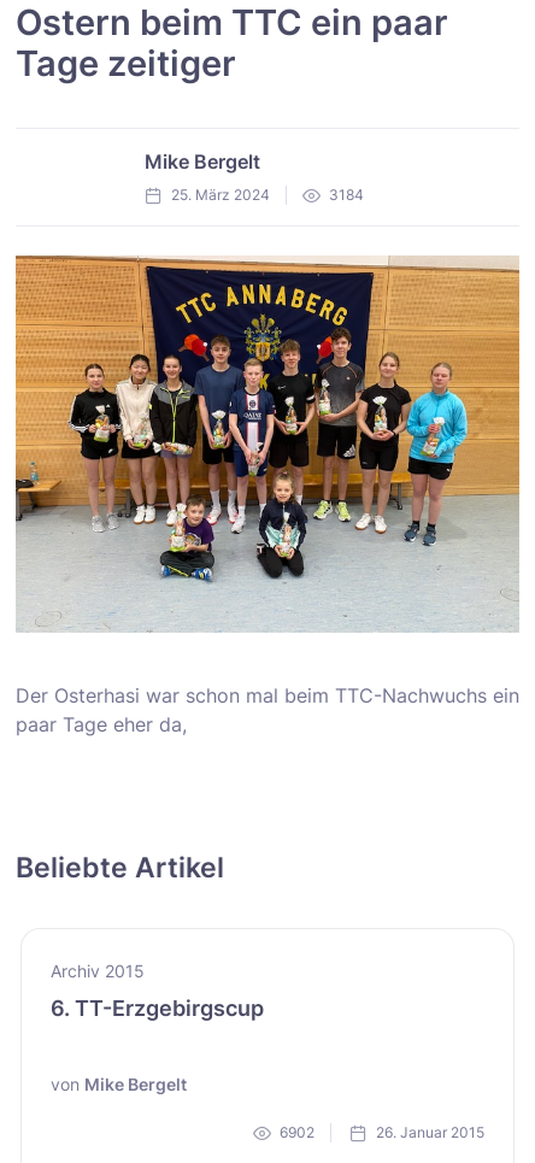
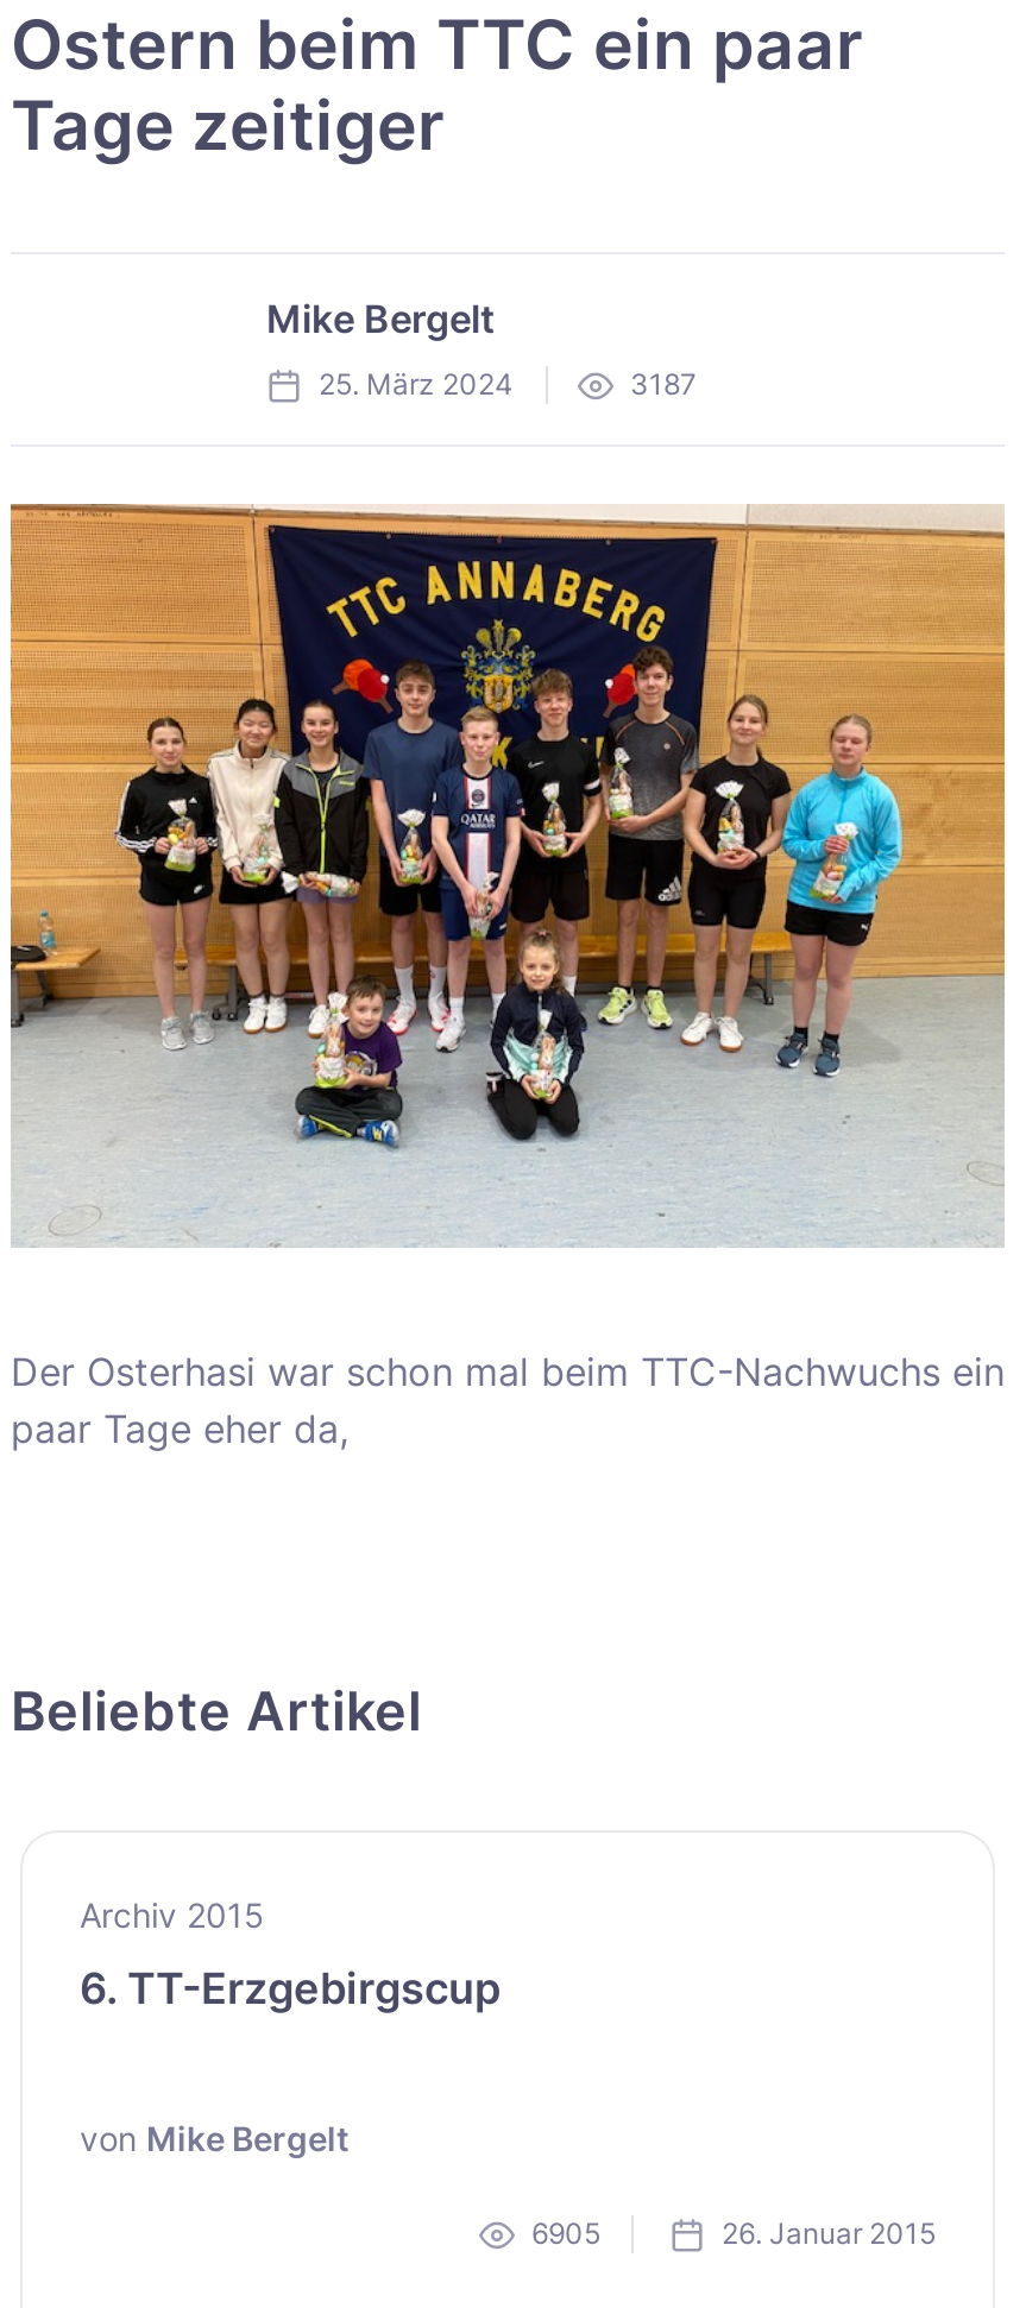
[325,185,364,203] 3184 -> [623,365,697,401] 3187
[276,1123,318,1141] 6902 -> [524,2215,608,2250] 6905

